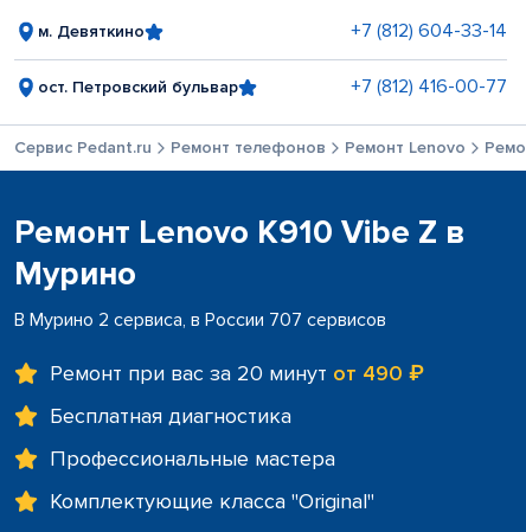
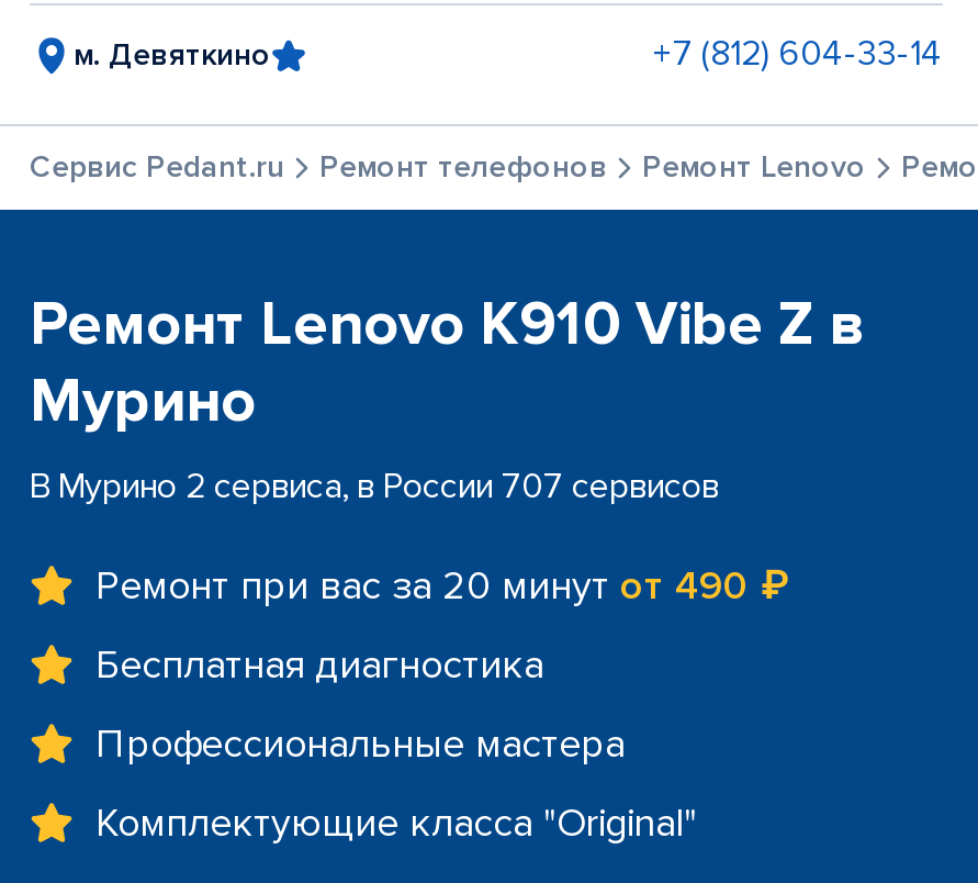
[38,75,507,98] ост. Петровский бульвар | +7 (812) 416-00-77 -> none

